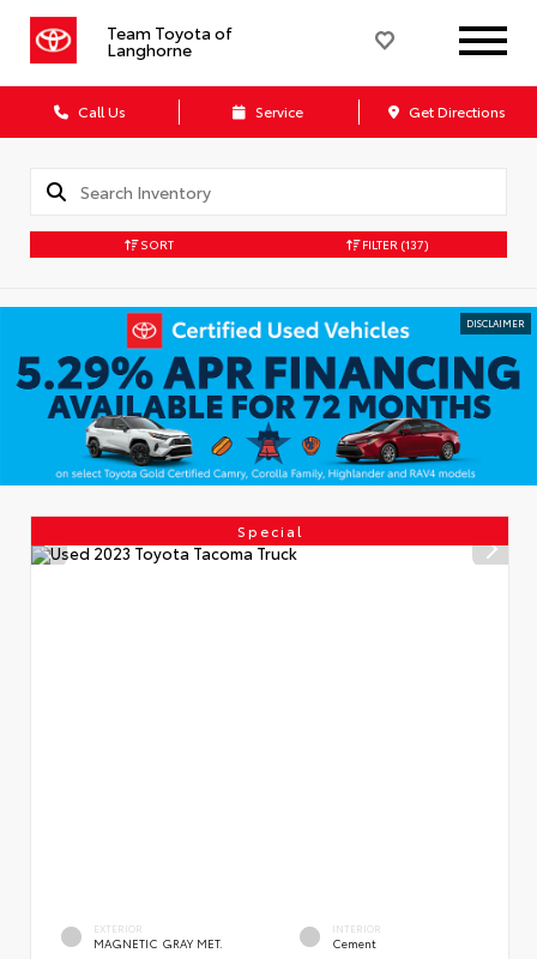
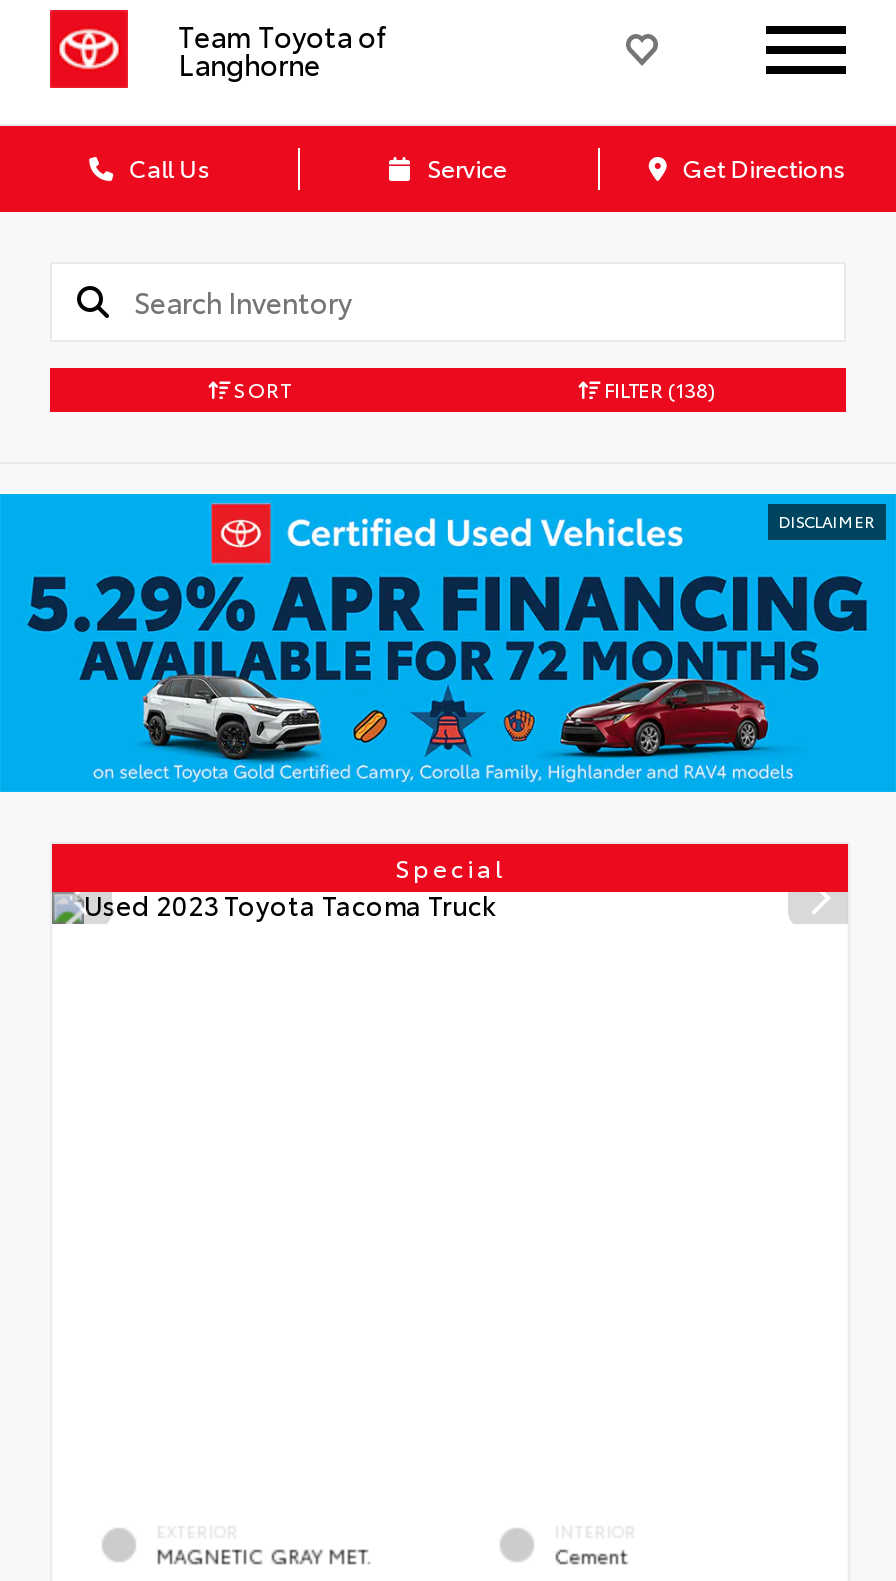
[360,235,429,253] FILTER (137) -> [600,374,716,404] FILTER (138)

